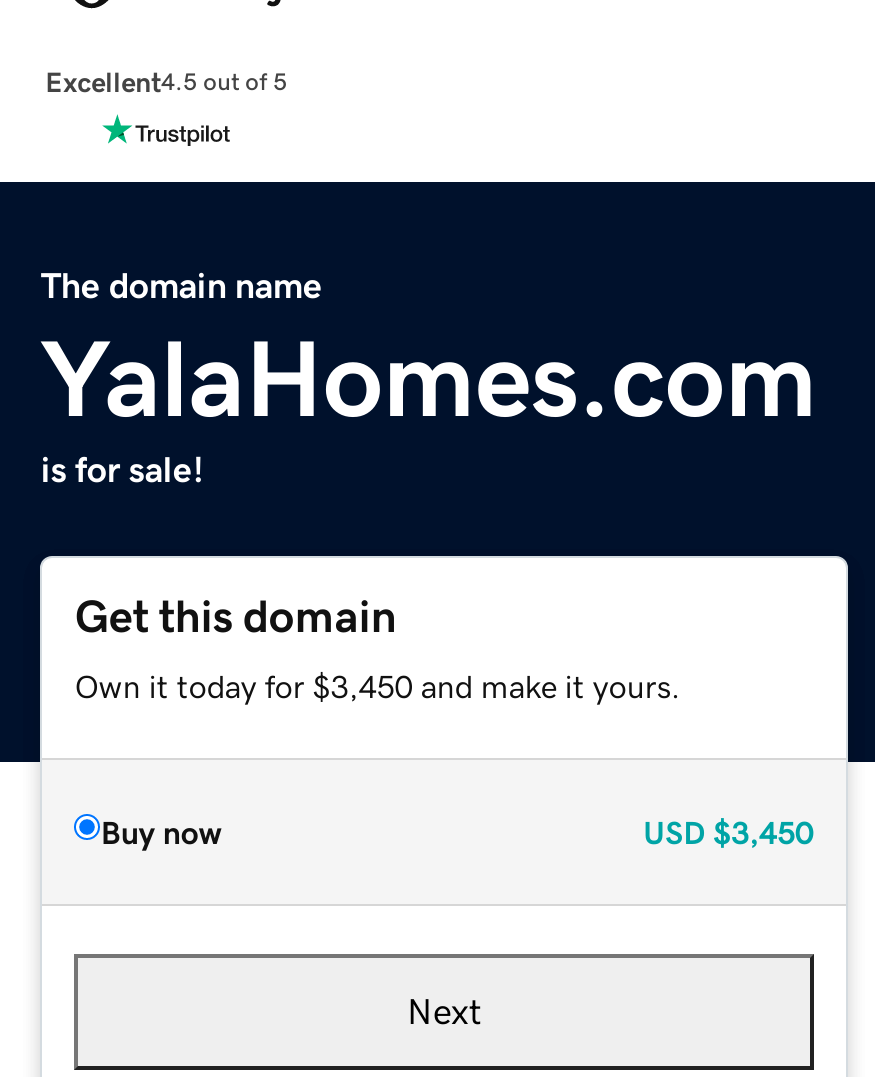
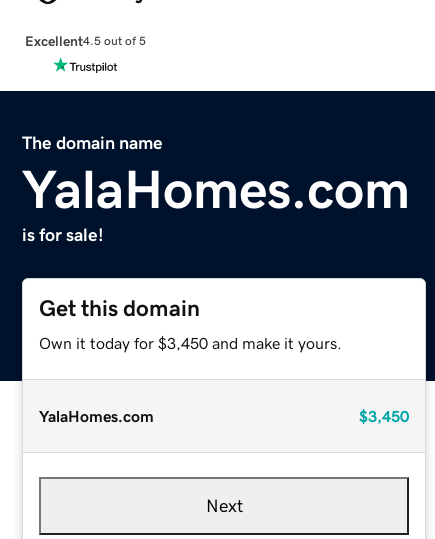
[101,815,813,847] Buy now | USD $3,450 -> [39,408,409,424] YalaHomes.com | $3,450

